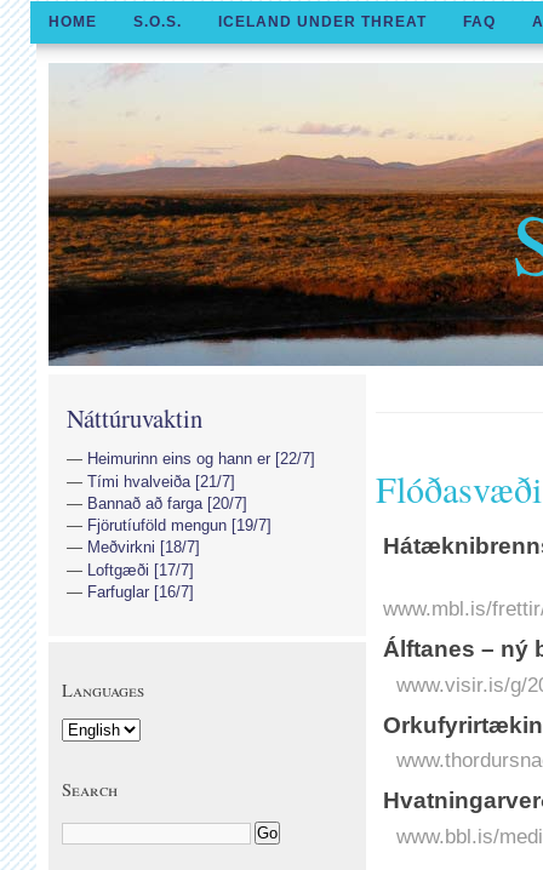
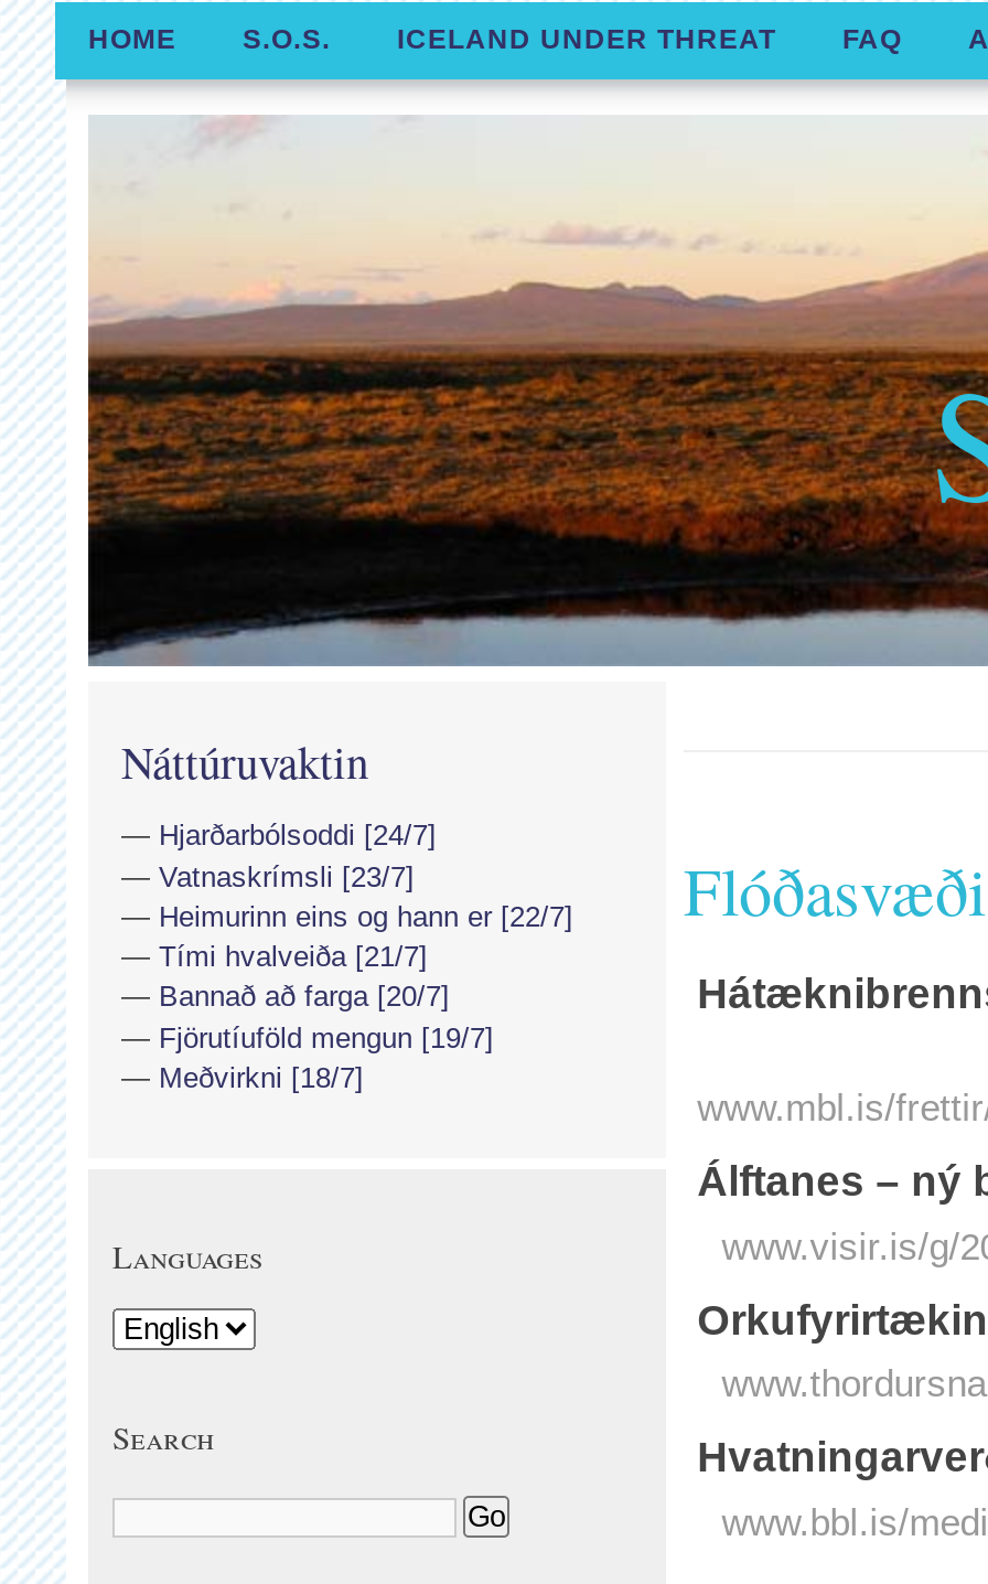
none -> [159,820,437,893] Hjarðarbólsoddi [24/7] | Vatnaskrímsli [23/7]
moved [87,450,315,557] -> [159,900,573,1094]: Heimurinn eins og hann er [22/7] | Tími hvalveiða [21/7] | Bannað að farga [20/7] | Fjörutíuföld mengun [19/7] | Meðvirkni [18/7]
[87,561,194,601] Loftgæði [17/7] | Farfuglar [16/7] -> none

